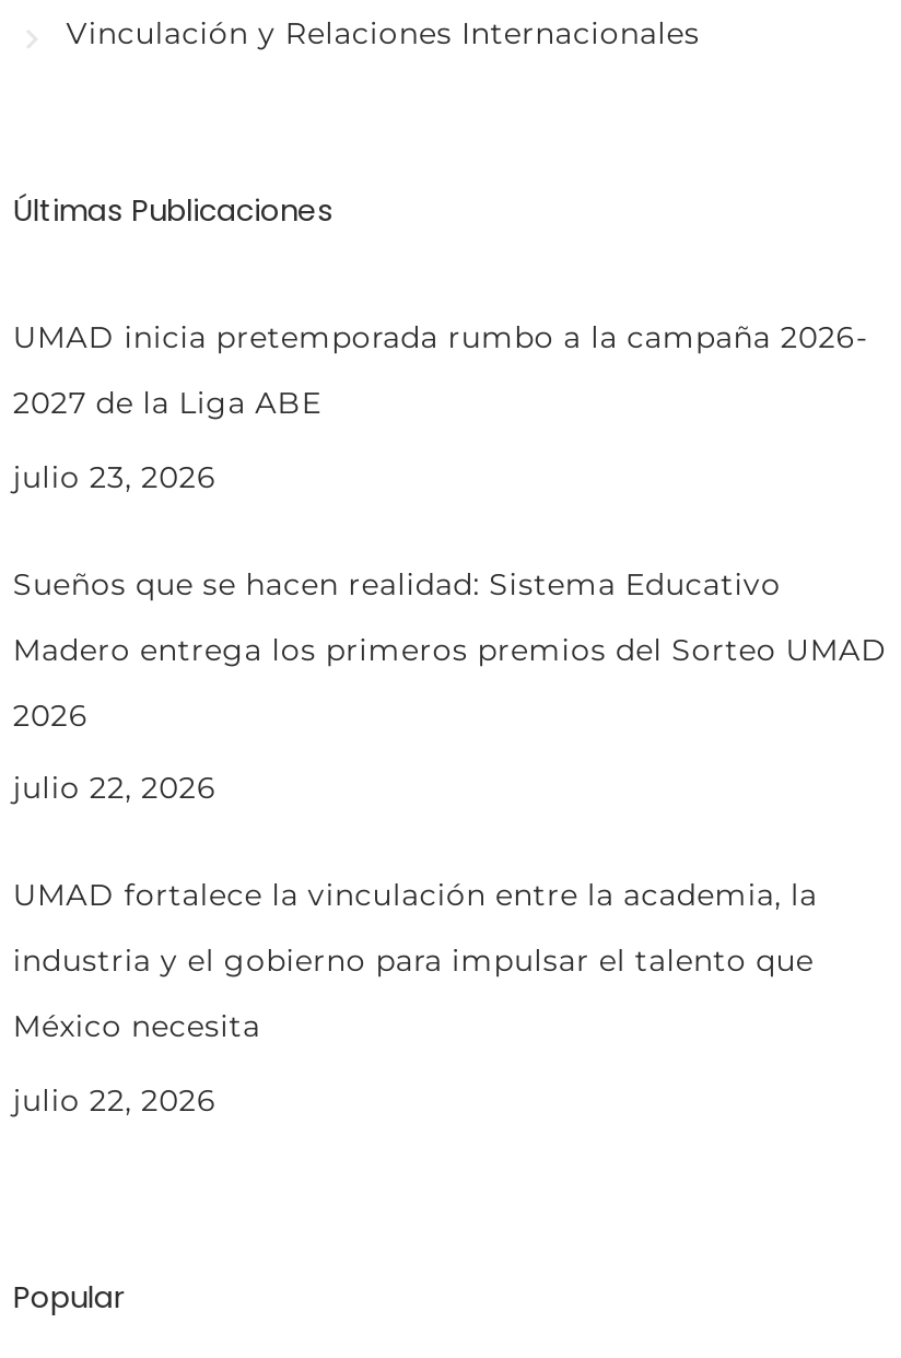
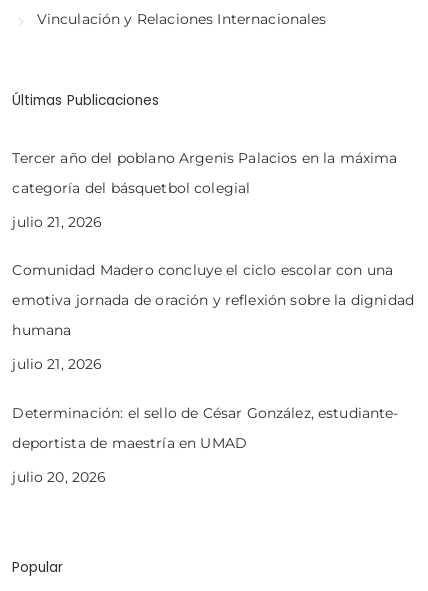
[13,319,887,1117] UMAD inicia pretemporada rumbo a la campaña 2026- | 2027 de la Liga ABE | julio 23, 2026 | Sueños que se hacen realidad: Sistema Educativo | Madero entrega los primeros premios del Sorteo UMAD | 2026 | julio 22, 2026 | UMAD fortalece la vinculación entre la academia, la | industria y el gobierno para impulsar el talento que | México necesita | julio 22, 2026 -> [12,150,414,485] Tercer año del poblano Argenis Palacios en la máxima | categoría del básquetbol colegial | julio 21, 2026 | Comunidad Madero concluye el ciclo escolar con una | emotiva jornada de oración y reflexión sobre la dignidad | humana | julio 21, 2026 | Determinación: el sello de César González, estudiante- | deportista de maestría en UMAD | julio 20, 2026

